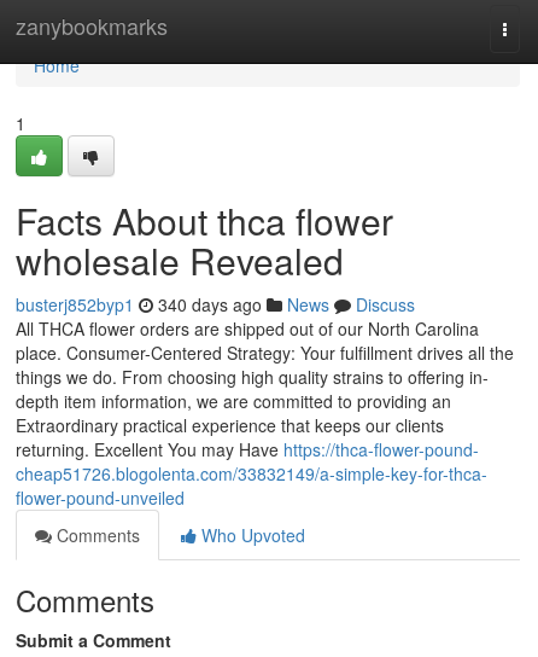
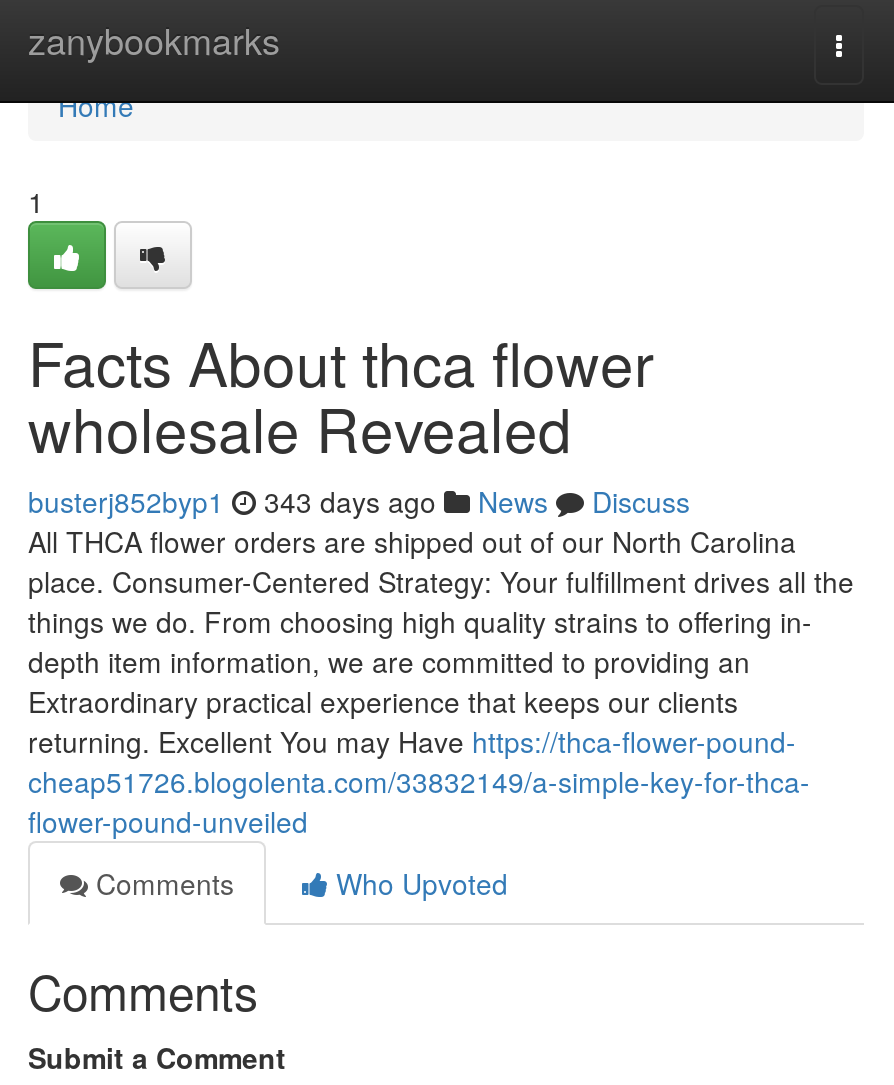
[16,292,415,316] busterj852byp1 340 days ago News Discuss -> [28,481,690,521] busterj852byp1 343 days ago News Discuss

